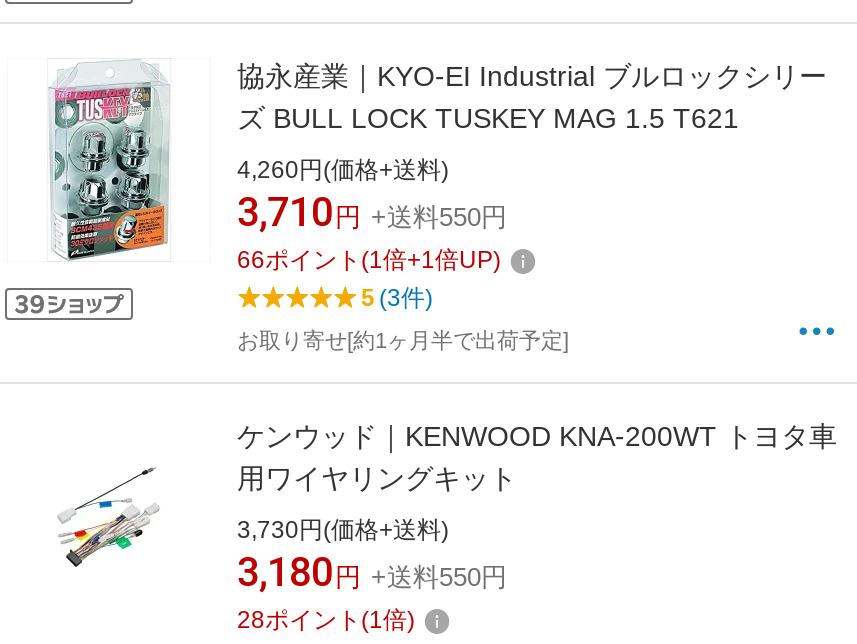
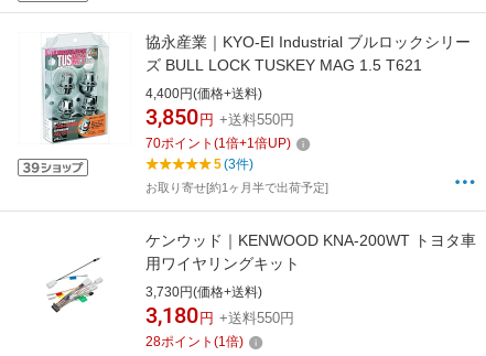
[237,156,449,184] 4,260円(価格+送料) -> [145,86,262,101] 4,400円(価格+送料)
[237,188,507,236] 3,710円 +送料550円 -> [145,104,294,130] 3,850円 +送料550円
[237,246,501,274] 66ポイント(1倍+1倍UP) -> [145,136,291,151] 70ポイント(1倍+1倍UP)

